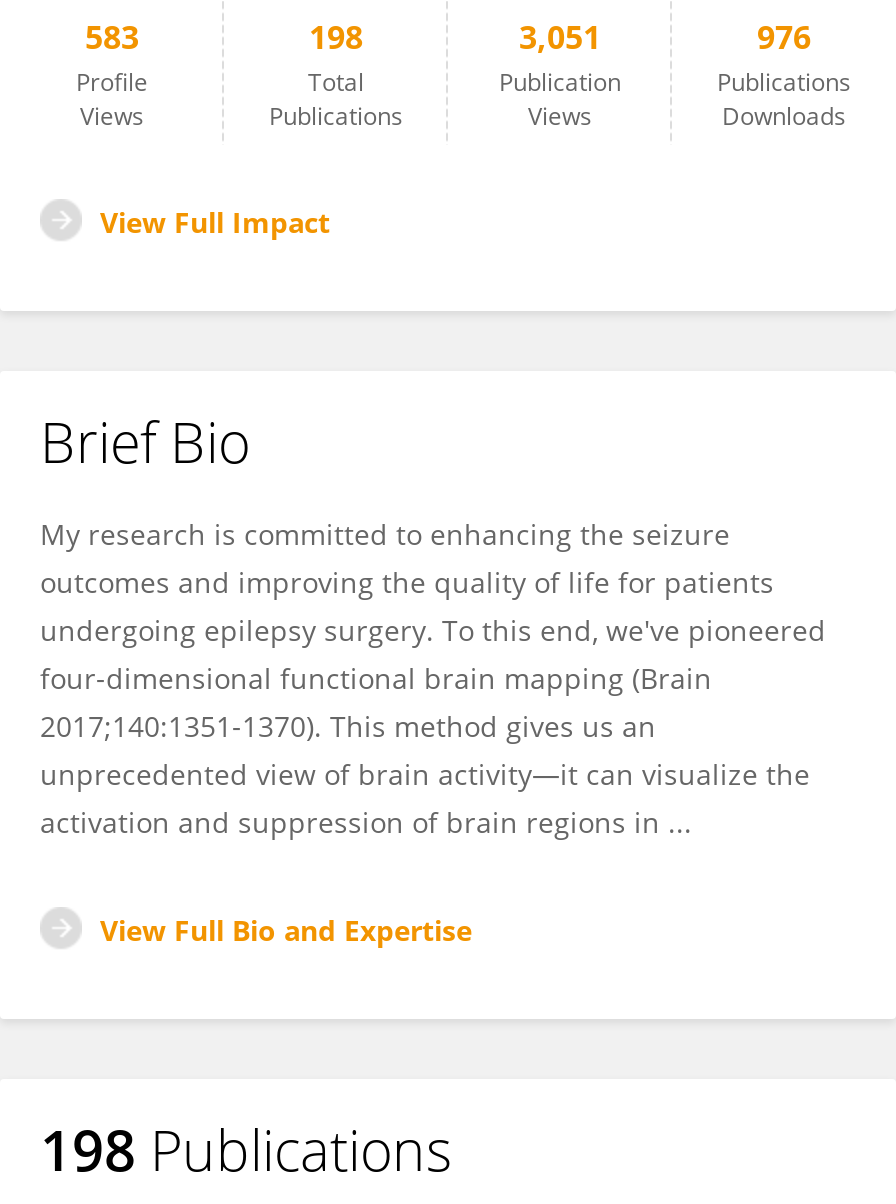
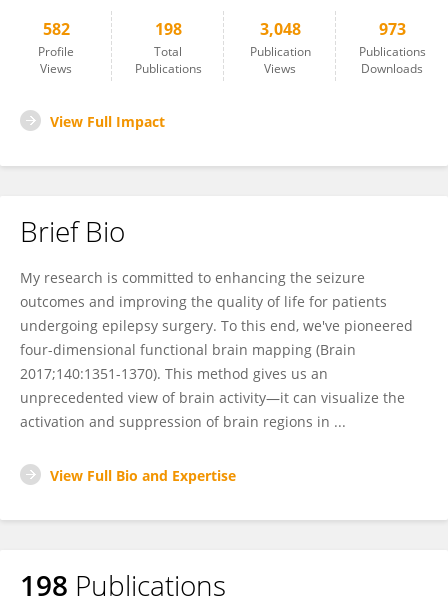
[85,15,139,59] 583 -> [42,18,69,40] 582
[519,15,601,59] 3,051 -> [259,18,300,40] 3,048
[757,15,811,59] 976 -> [378,18,405,40] 973

